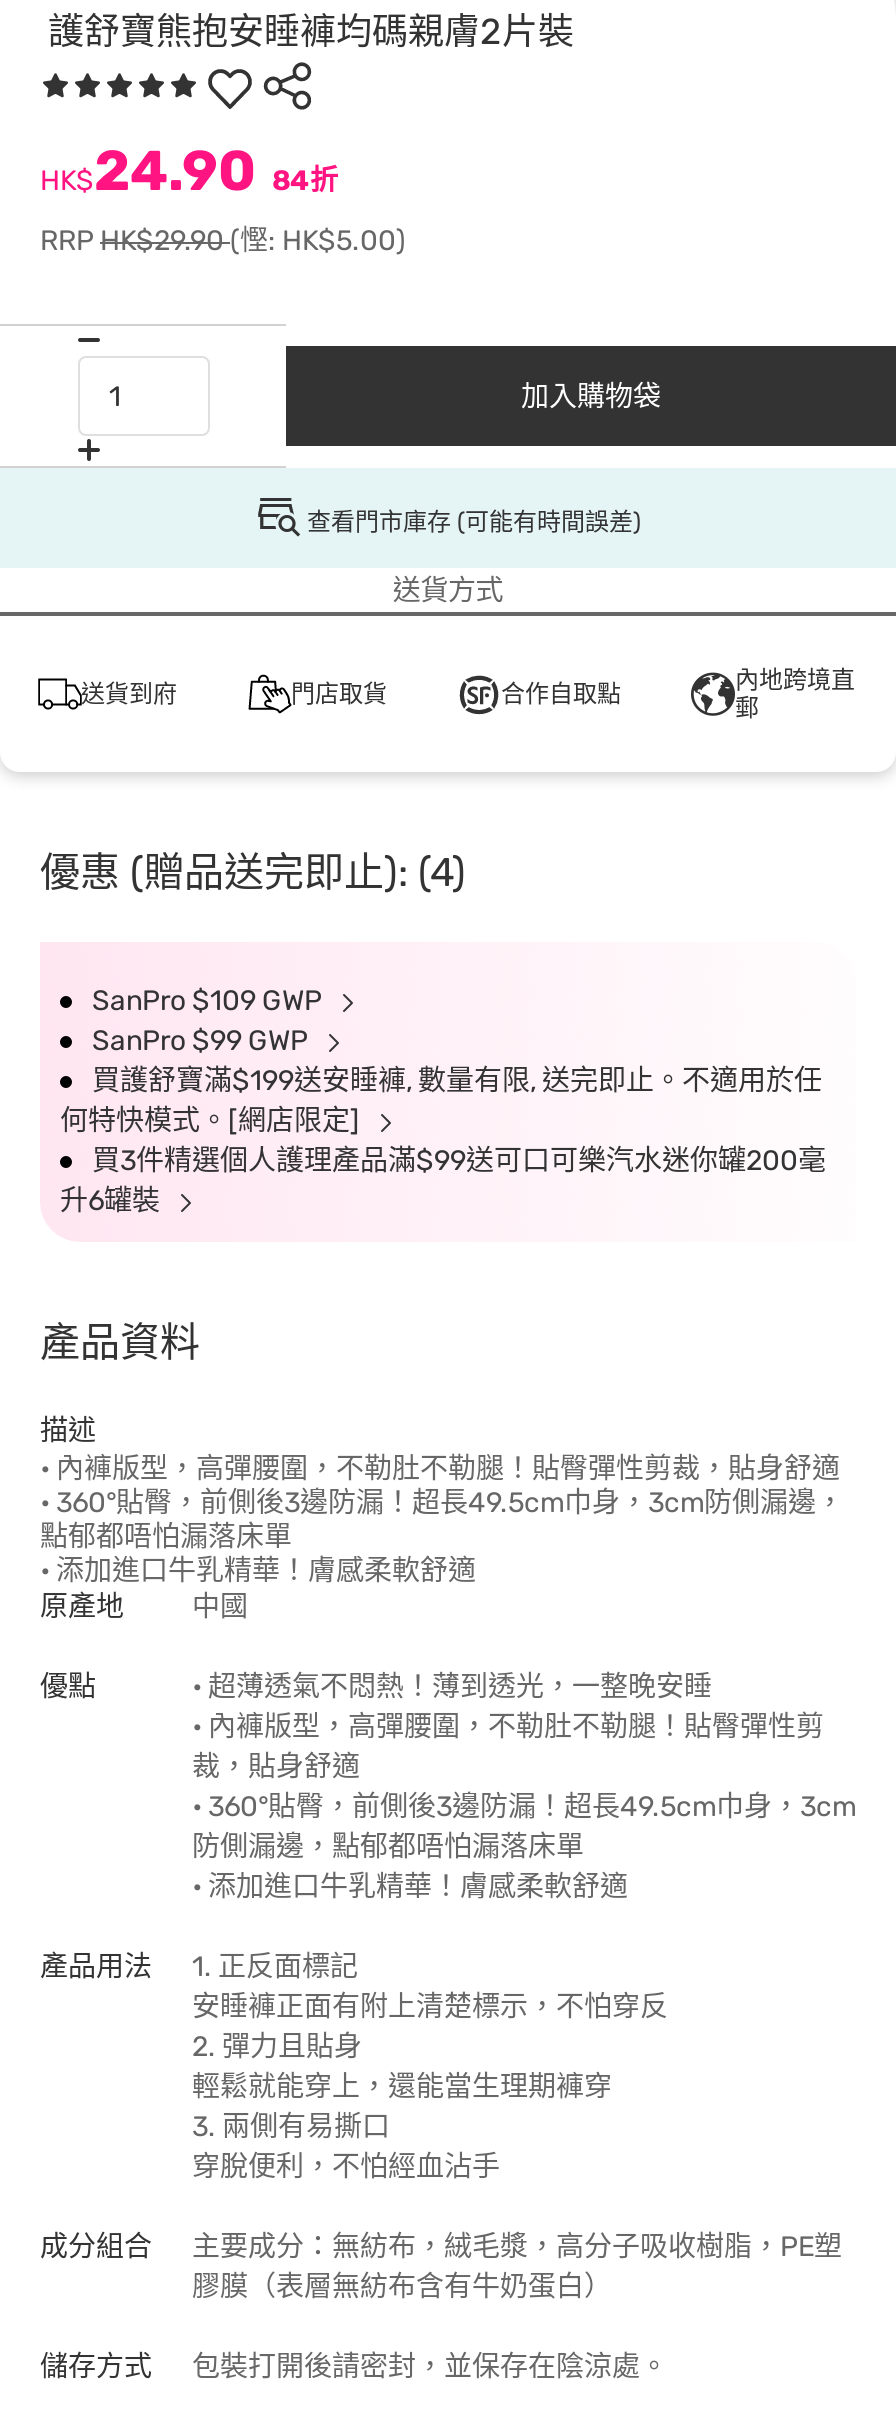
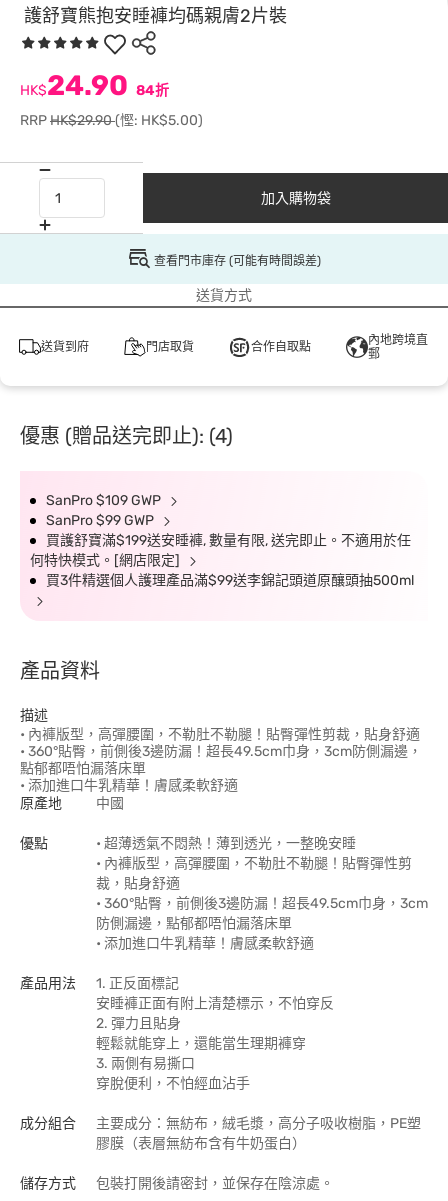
[60,1144,826,1218] 買3件精選個人護理產品滿$99送可口可樂汽水迷你罐200毫 | 升6罐裝 -> [46,572,414,589] 買3件精選個人護理產品滿$99送李錦記頭道原釀頭抽500ml

